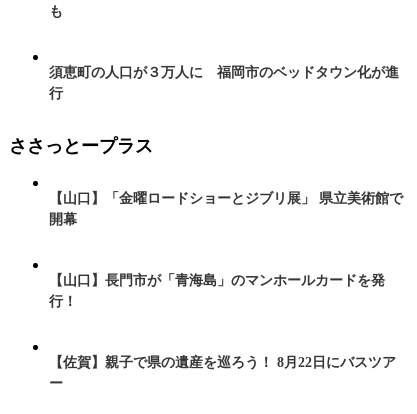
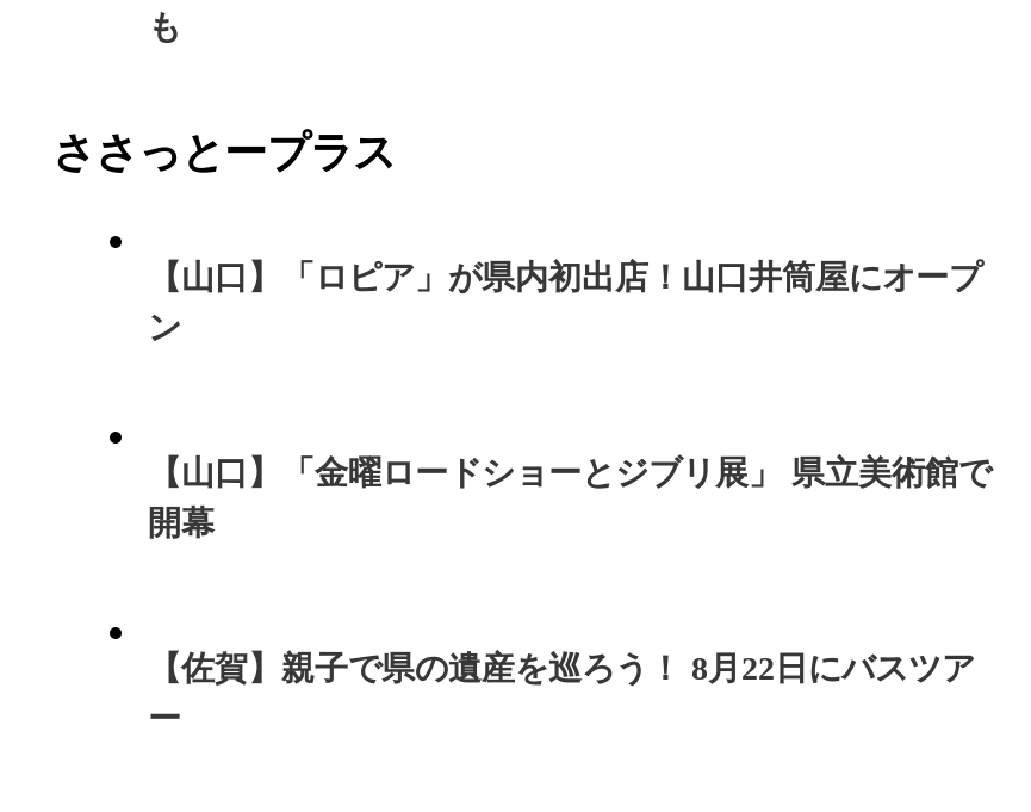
[49,65,399,101] 須恵町の人口が３万人に 福岡市のベッドタウン化が進 | 行 -> none
none -> [148,259,982,345] 【山口】「ロピア」が県内初出店！山口井筒屋にオープ | ン
[49,273,385,309] 【山口】長門市が「青海島」のマンホールカードを発 | 行！ -> none

